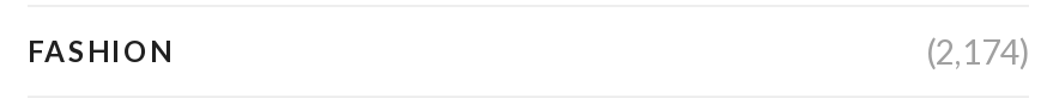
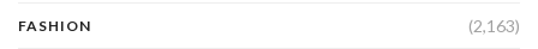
[926,31,1029,71] (2,174) -> [468,15,520,36] (2,163)

